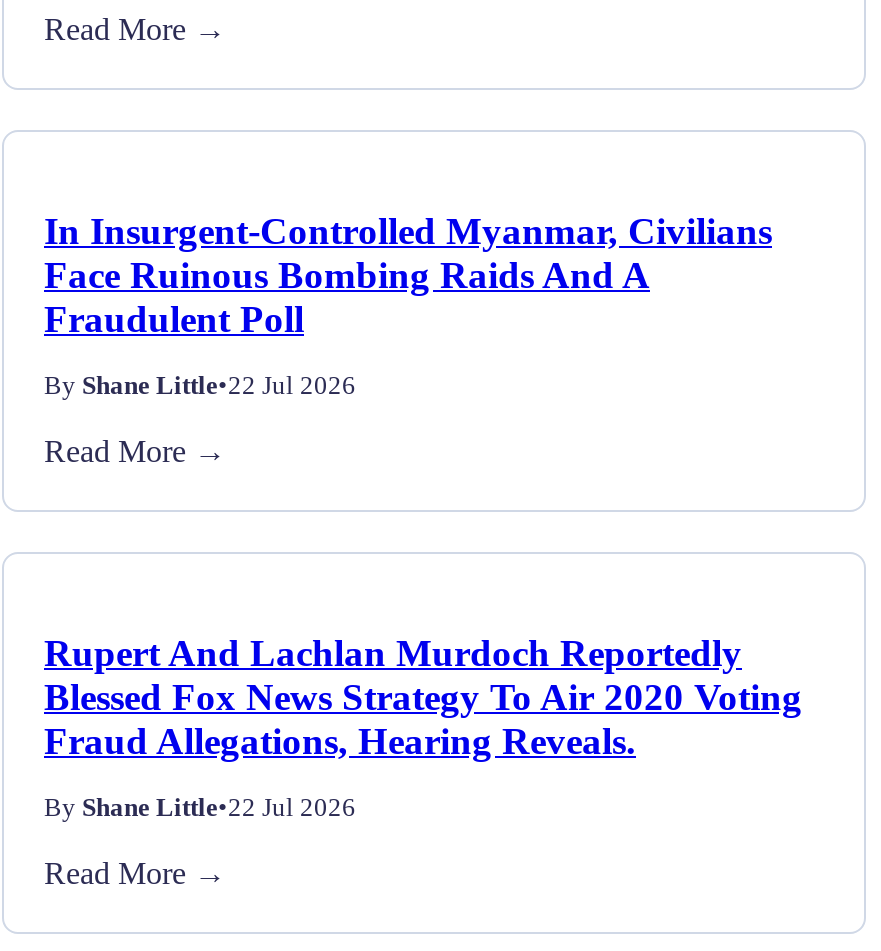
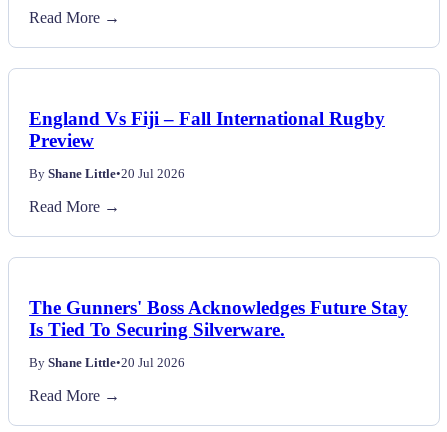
[44,210,772,340] In Insurgent-Controlled Myanmar, Civilians | Face Ruinous Bombing Raids And A | Fraudulent Poll -> [29,108,385,151] England Vs Fiji – Fall International Rugby | Preview
[44,372,356,400] By Shane Little•22 Jul 2026 -> [29,167,185,181] By Shane Little•20 Jul 2026
[44,633,802,763] Rupert And Lachlan Murdoch Reportedly | Blessed Fox News Strategy To Air 2020 Voting | Fraud Allegations, Hearing Reveals. -> [29,297,408,340] The Gunners' Boss Acknowledges Future Stay | Is Tied To Securing Silverware.
[44,795,356,823] By Shane Little•22 Jul 2026 -> [29,356,185,370] By Shane Little•20 Jul 2026

